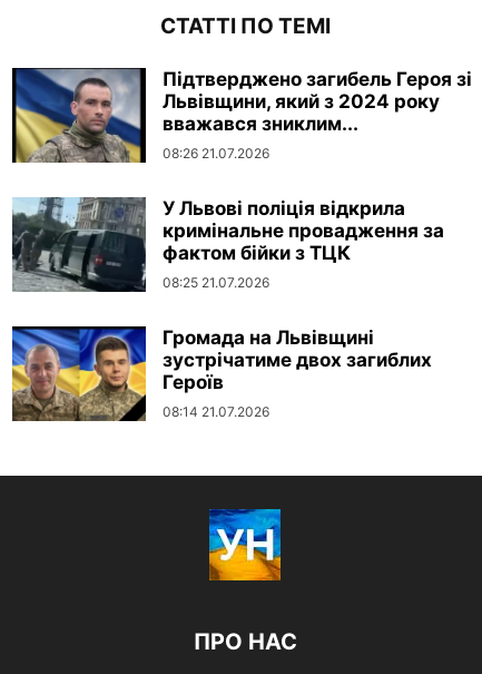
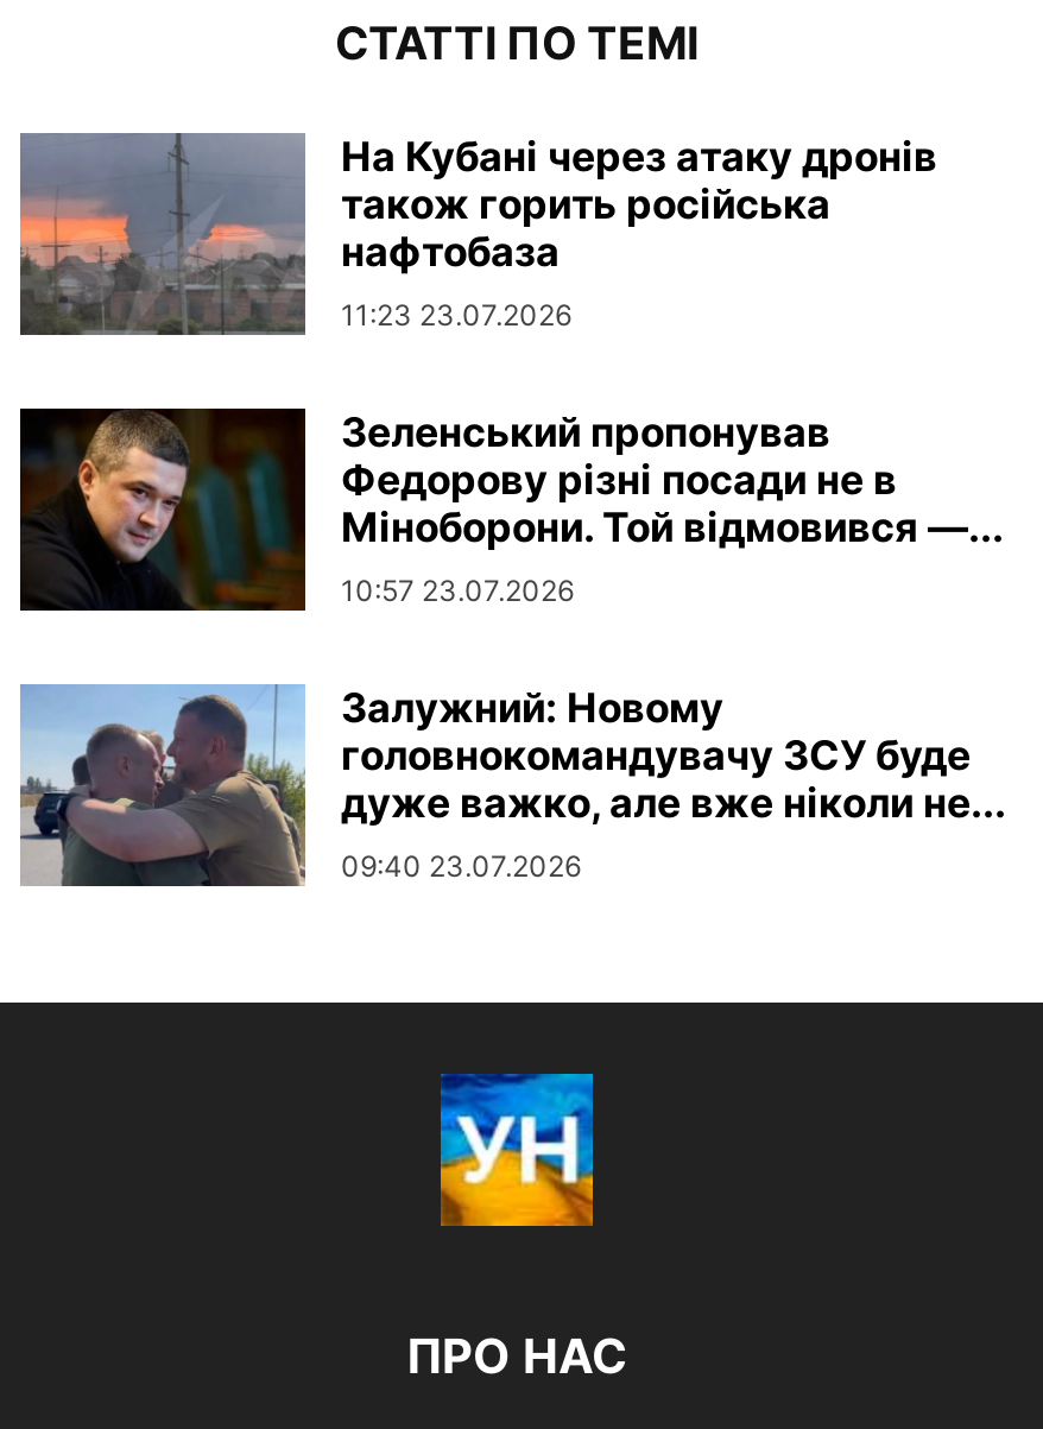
[11,68,472,164] [image] | Підтверджено загибель Героя зі | Львівщини, який з 2024 року | вважався зниклим... | 08:26 21.07.2026 -> [18,133,937,337] [image] | На Кубані через атаку дронів | також горить російська | нафтобаза | 11:23 23.07.2026
[11,196,444,293] [image] | У Львові поліція відкрила | кримінальне провадження за | фактом бійки з ТЦК | 08:25 21.07.2026 -> [18,406,1004,611] [image] | Зеленський пропонував | Федорову різні посади не в | Міноборони. Той відмовився —... | 10:57 23.07.2026
[11,325,432,421] [image] | Громада на Львівщині | зустрічатиме двох загиблих | Героїв | 08:14 21.07.2026 -> [20,684,1006,886] [image] | Залужний: Новому | головнокомандувачу ЗСУ буде | дуже важко, але вже ніколи не... | 09:40 23.07.2026

